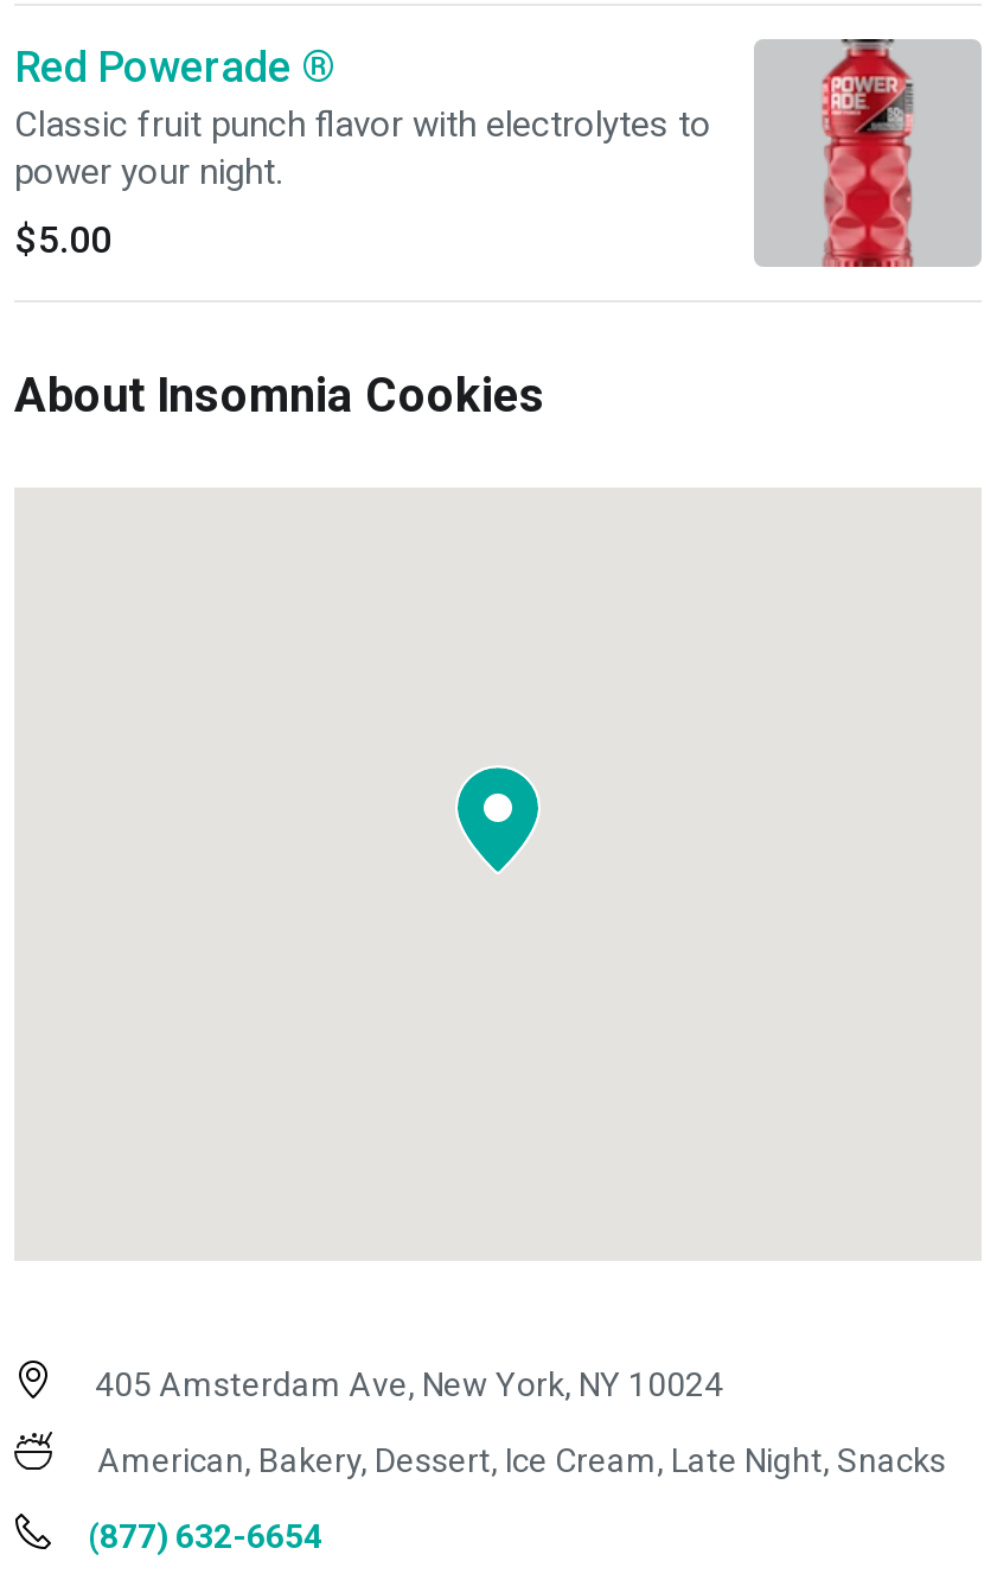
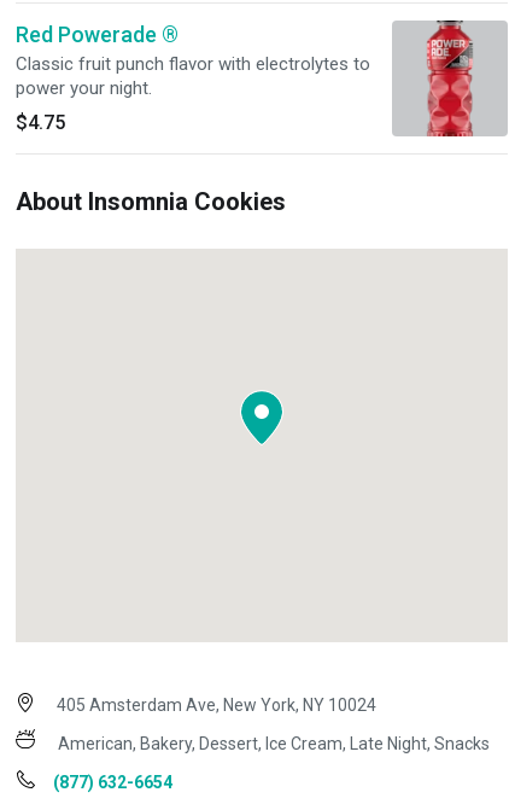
[14,217,111,262] $5.00 -> [16,111,65,134] $4.75

